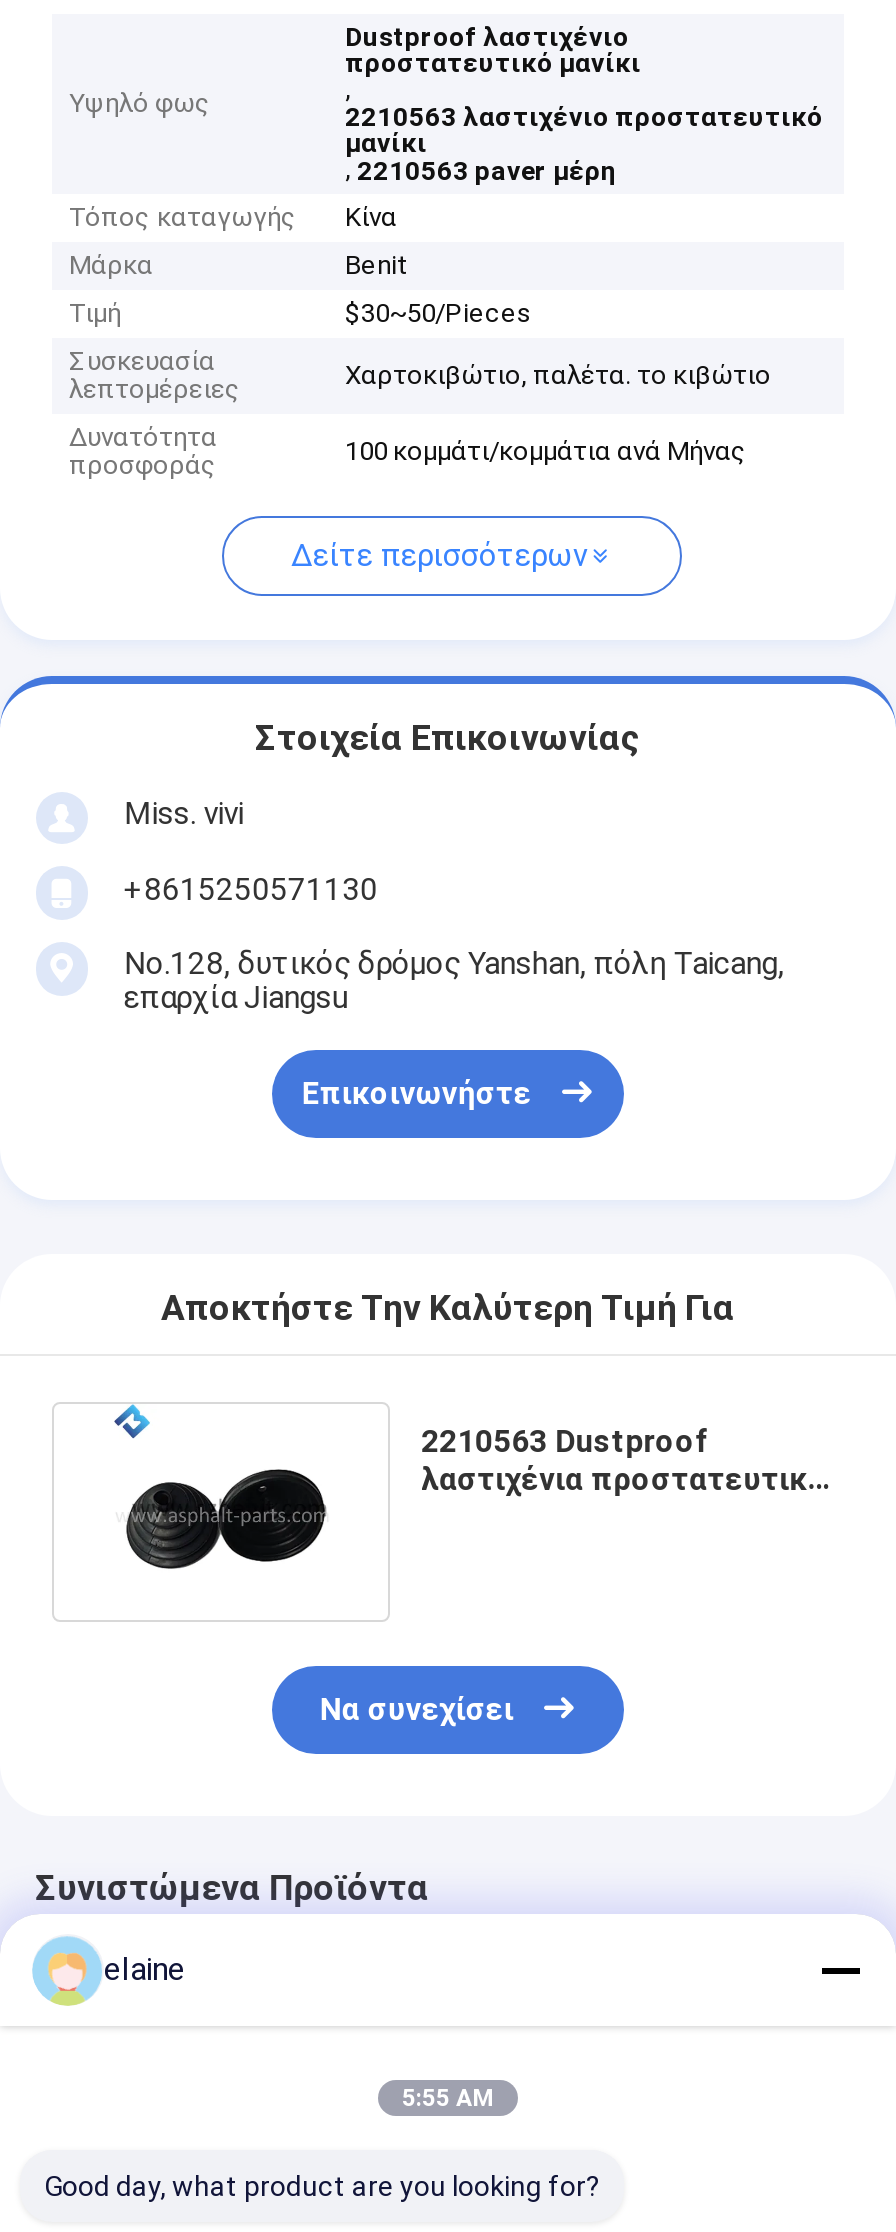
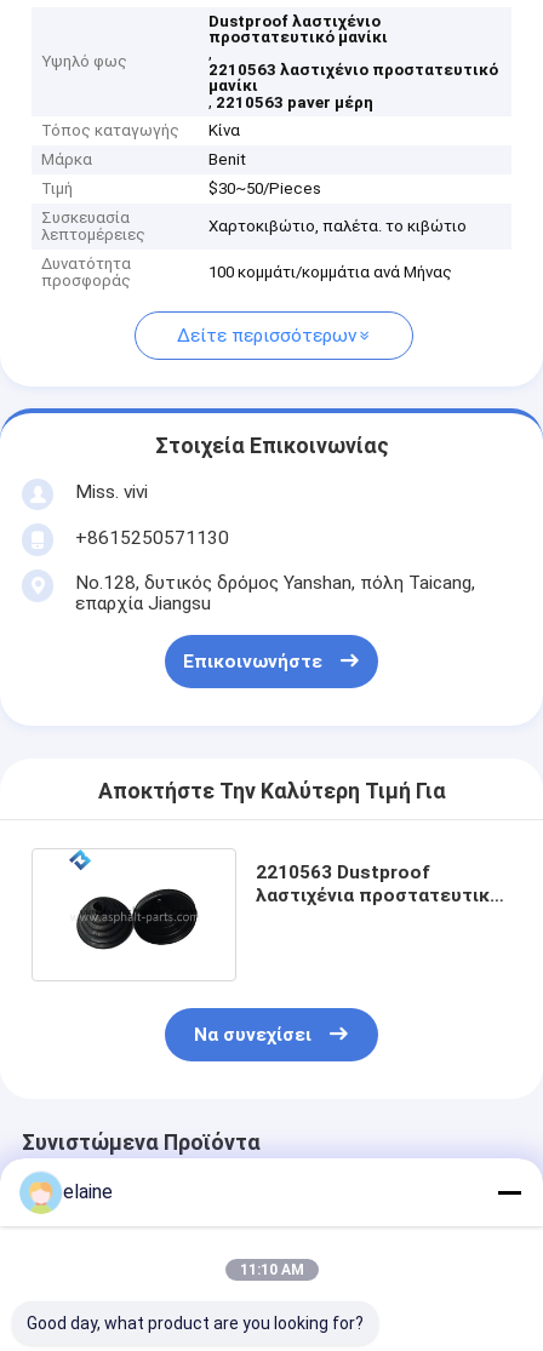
[402,2084,494,2112] 5:55 AM -> [239,1261,304,1278] 11:10 AM

